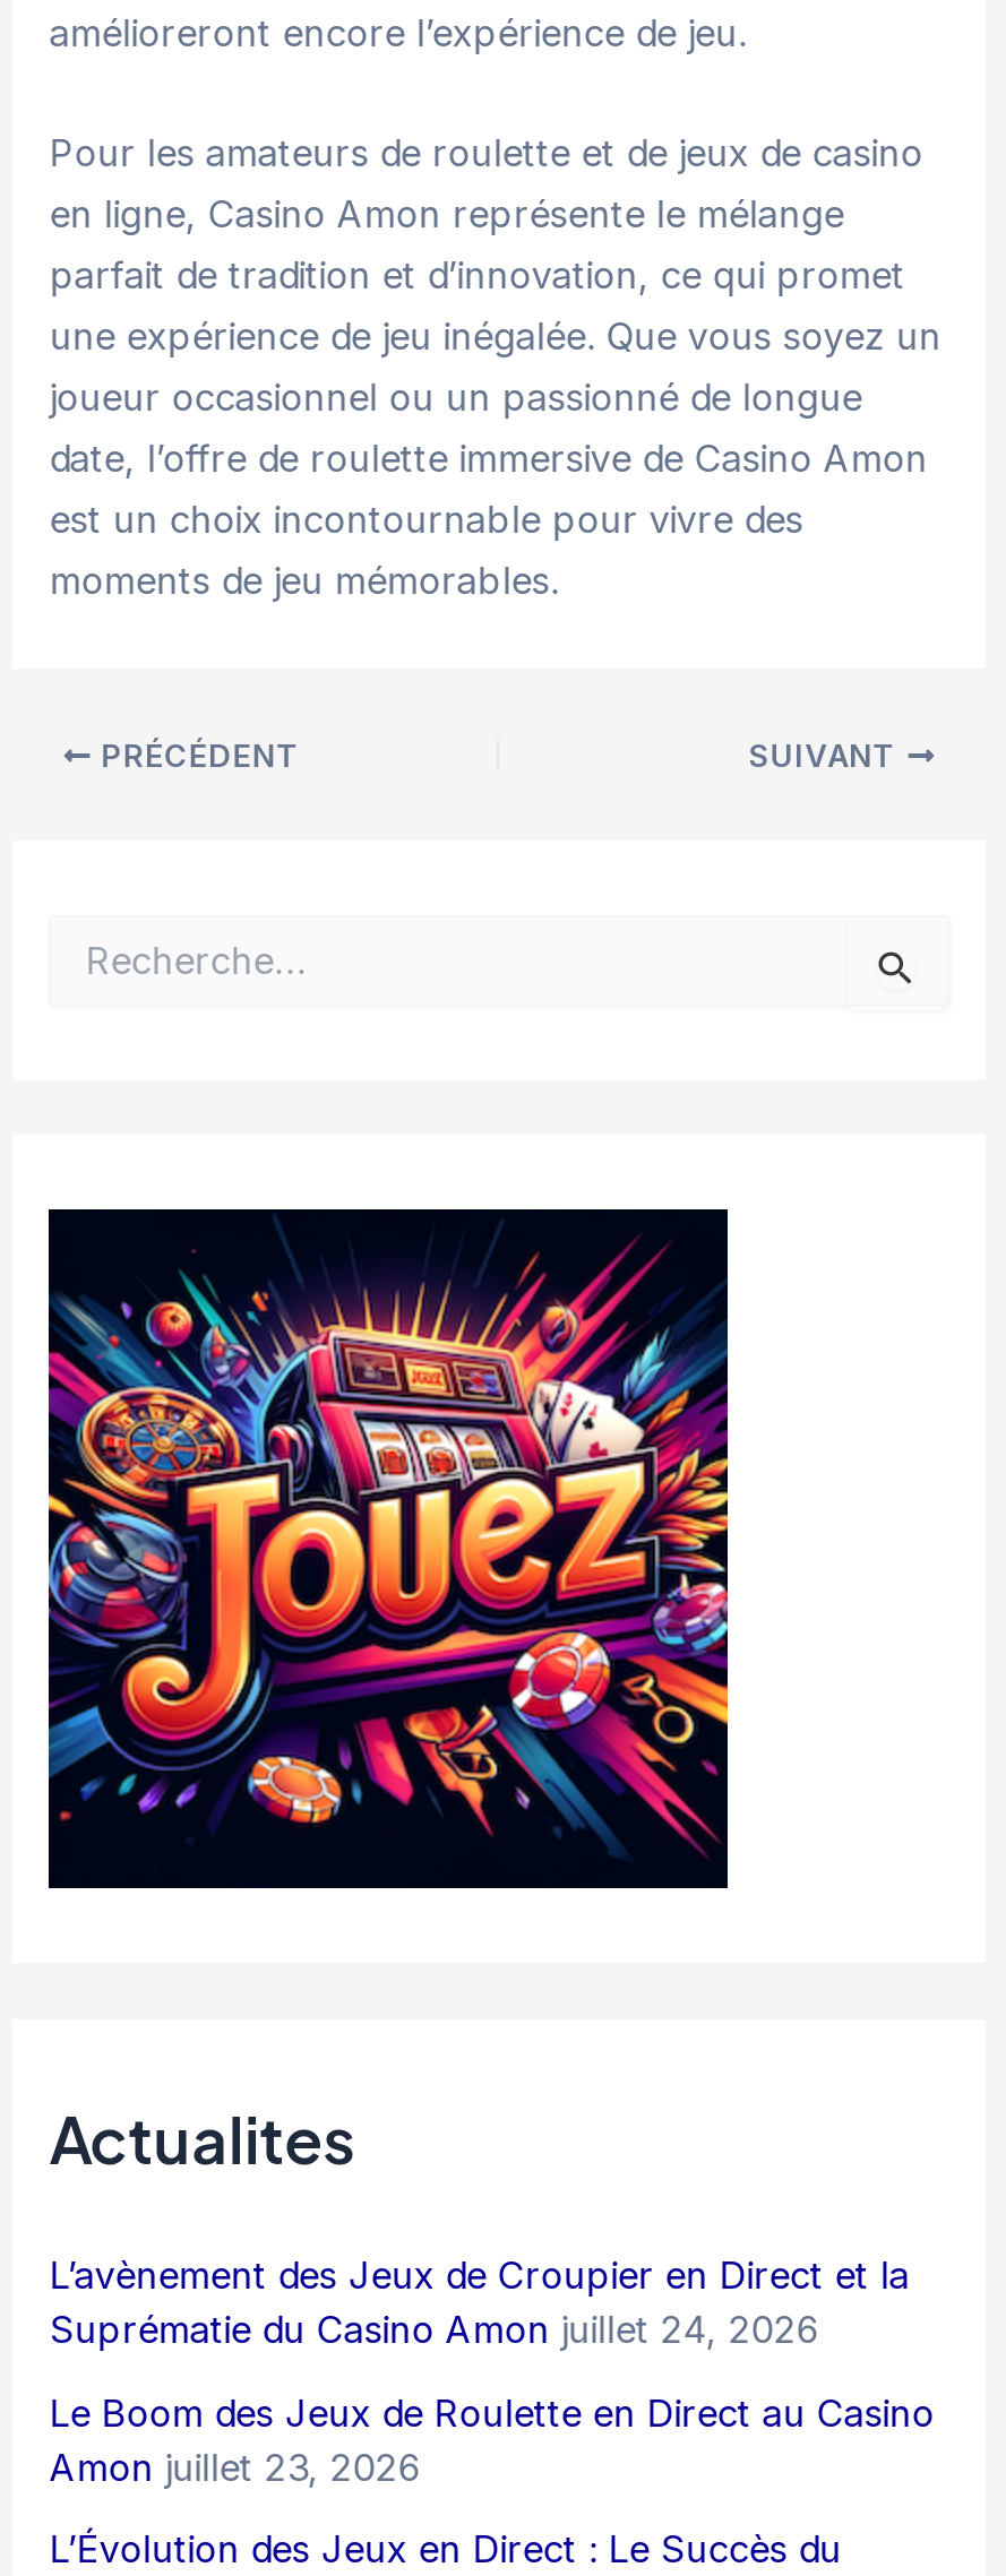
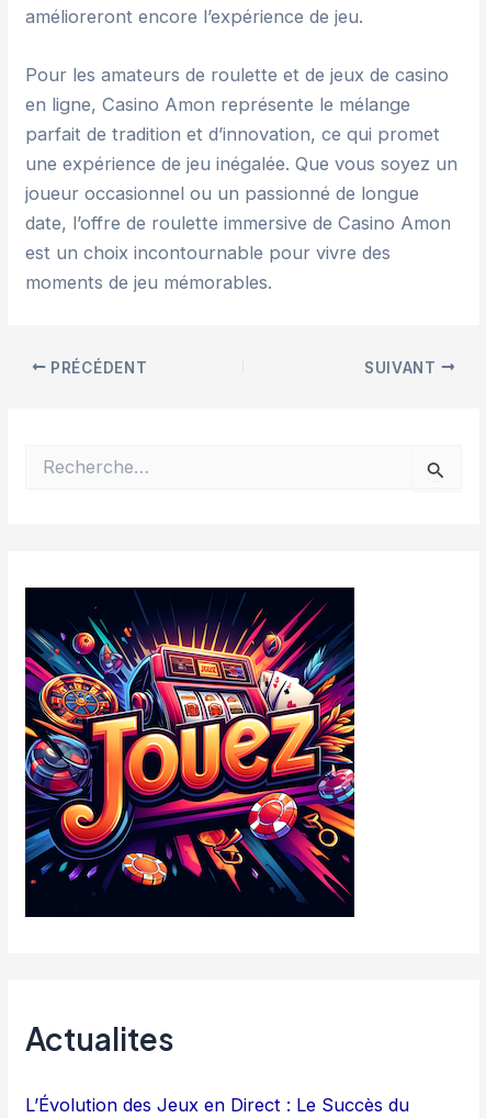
[49,2254,934,2490] L’avènement des Jeux de Croupier en Direct et la | Suprématie du Casino Amon juillet 24, 2026 | Le Boom des Jeux de Roulette en Direct au Casino | Amon juillet 23, 2026 -> none

